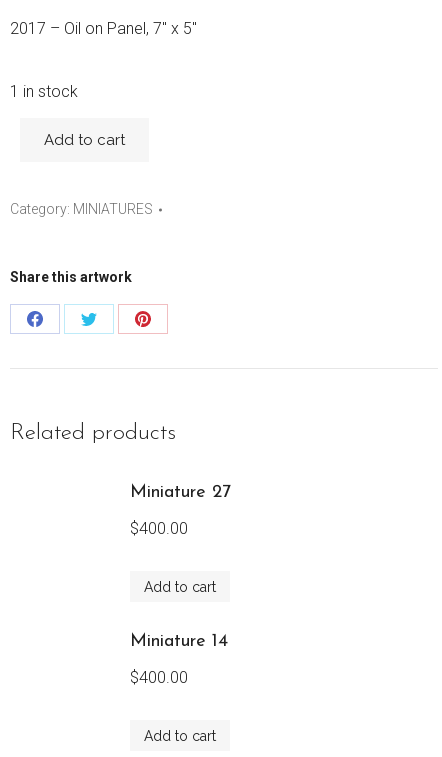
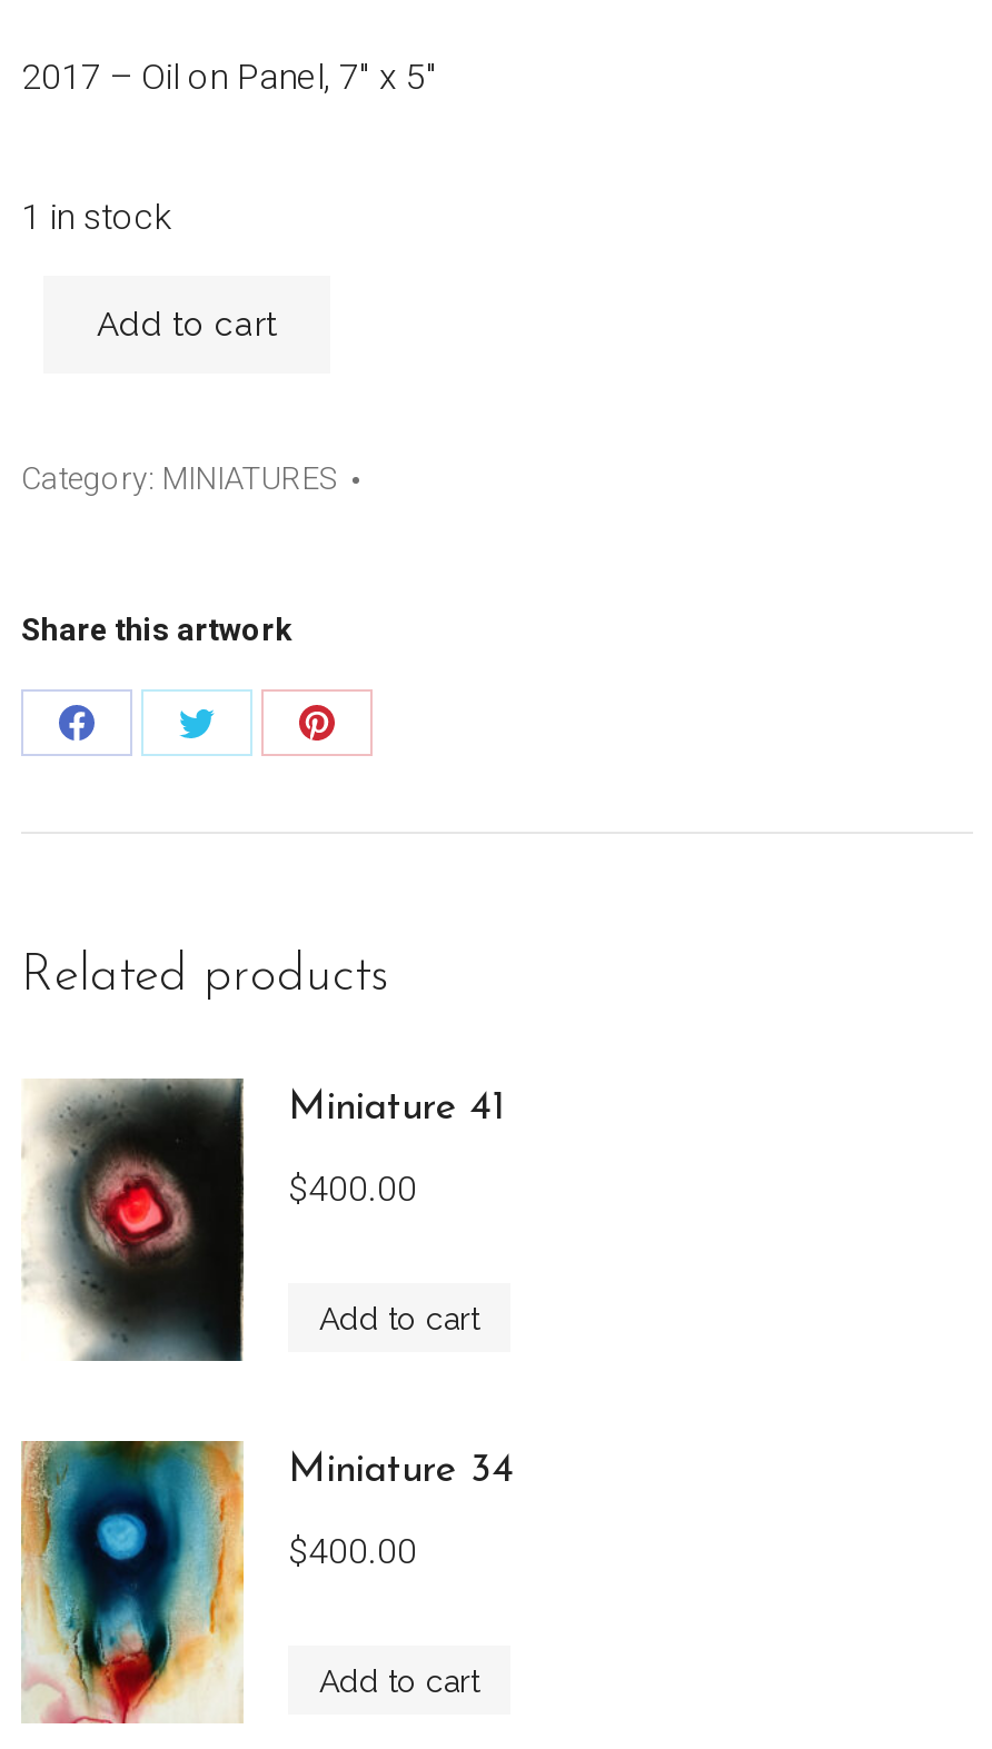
none -> [21,1076,246,1363] [image]
[130,483,231,502] Miniature 27 -> [288,1088,506,1130] Miniature 41
none -> [19,1437,246,1726] [image]
[130,632,228,651] Miniature 14 -> [288,1449,515,1492] Miniature 34

